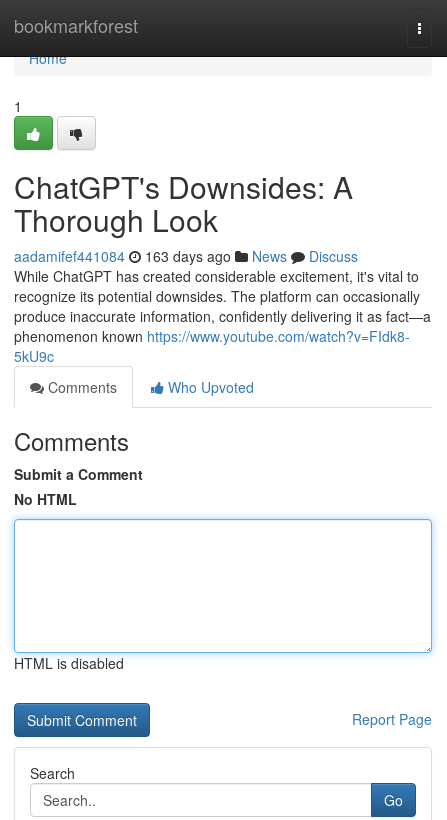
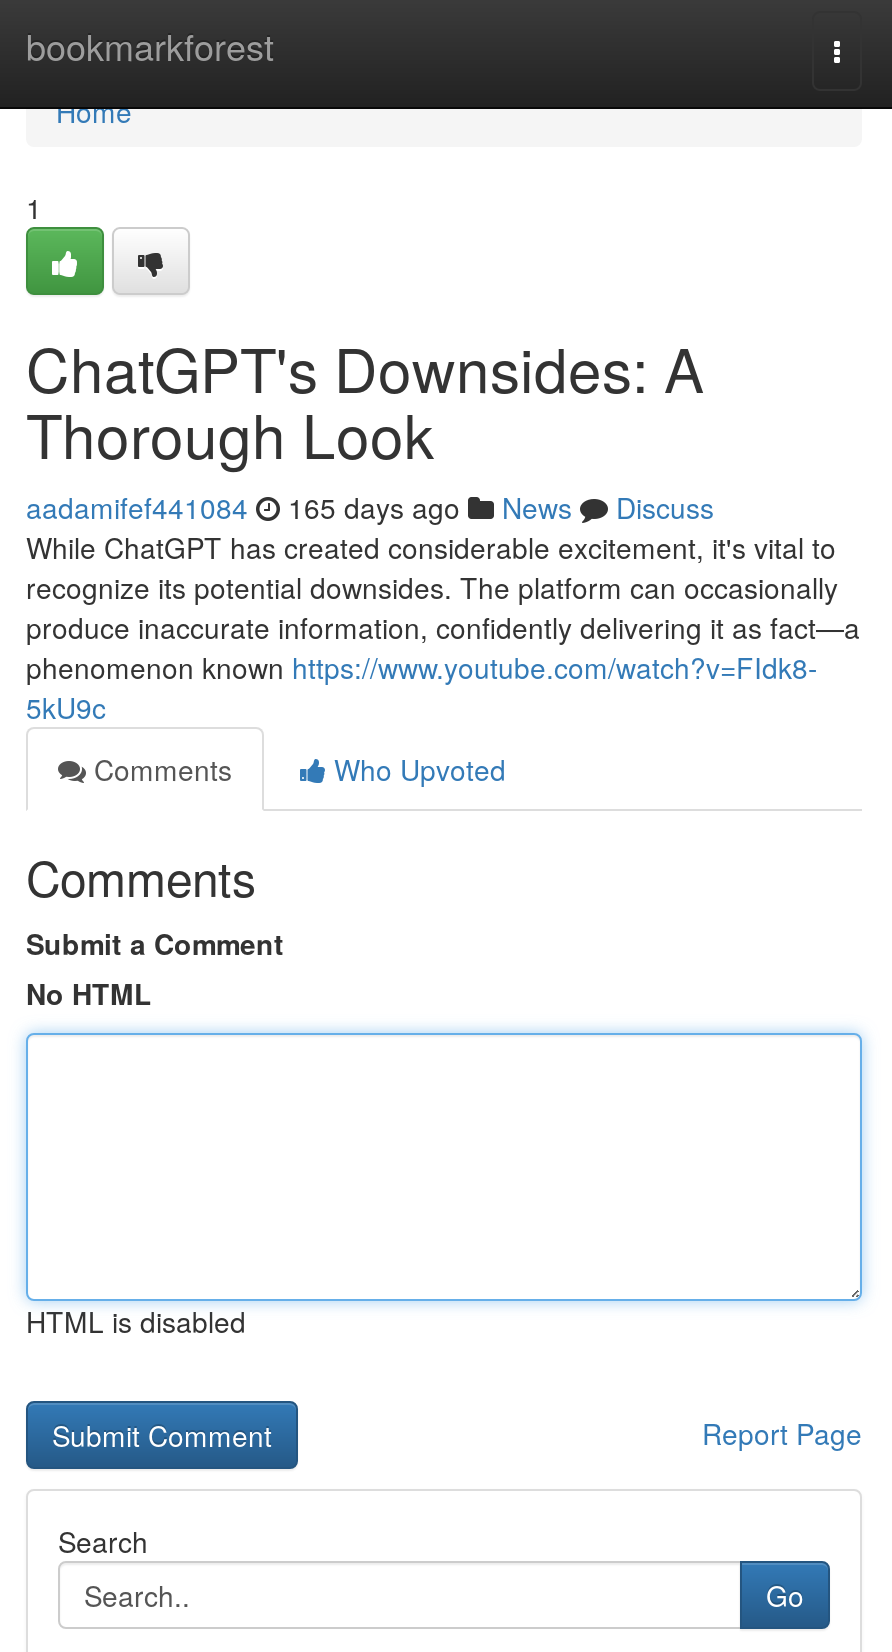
[14,246,358,266] aadamifef441084 163 days ago News Discuss -> [26,487,714,527] aadamifef441084 165 days ago News Discuss

